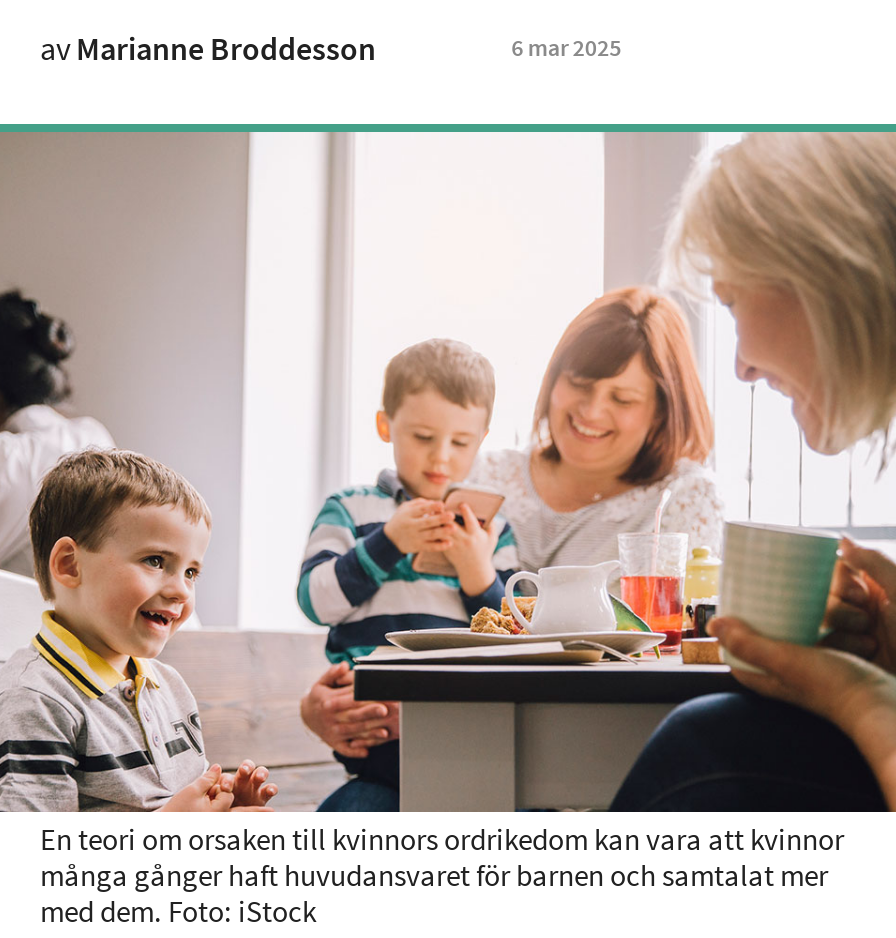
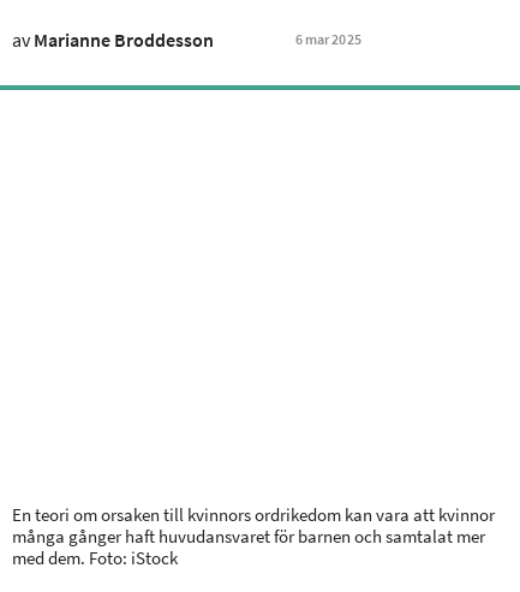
[6,130,890,814] [image] -> none

